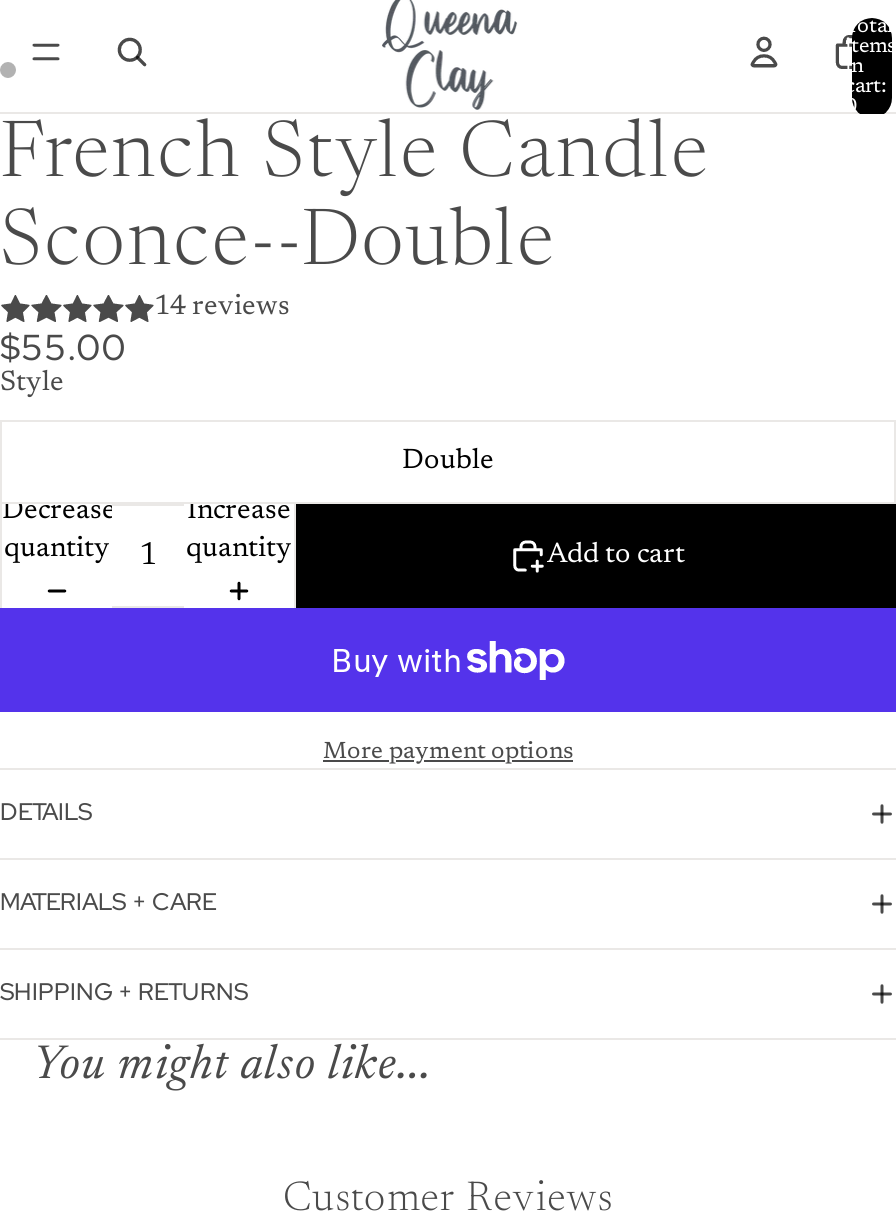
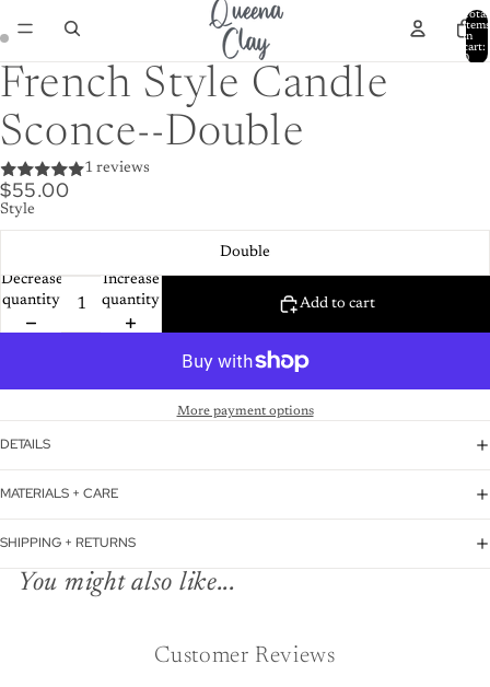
[154,294,290,322] 14 reviews -> [84,161,150,176] 1 reviews

